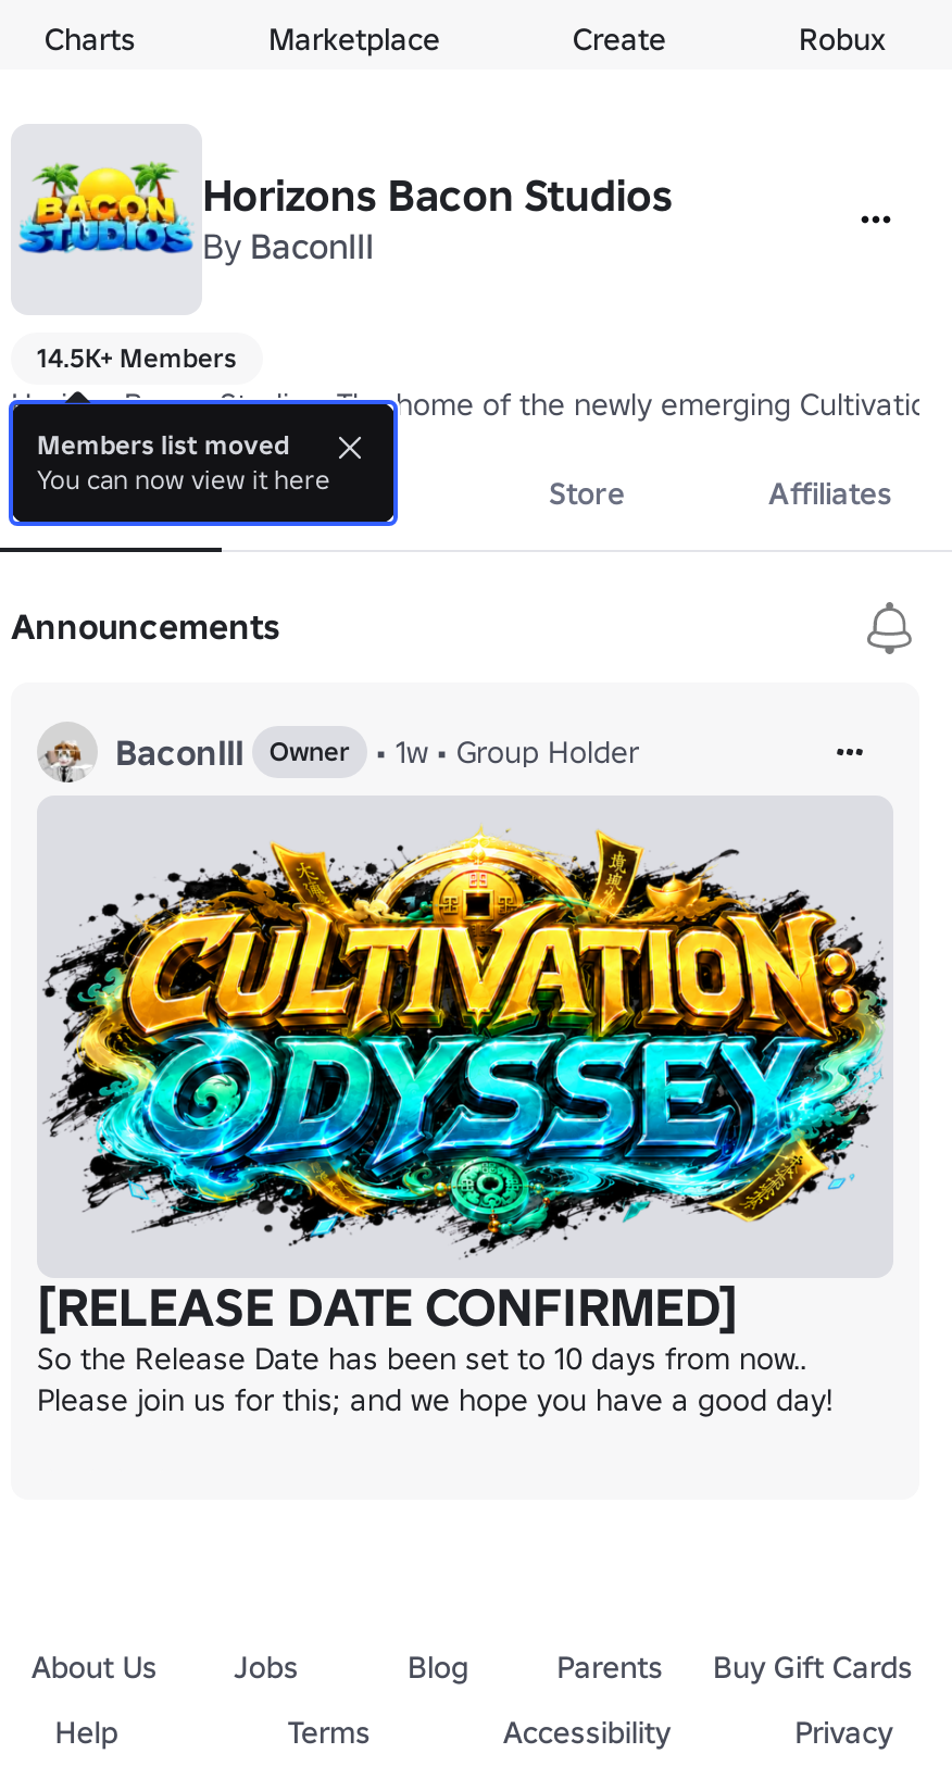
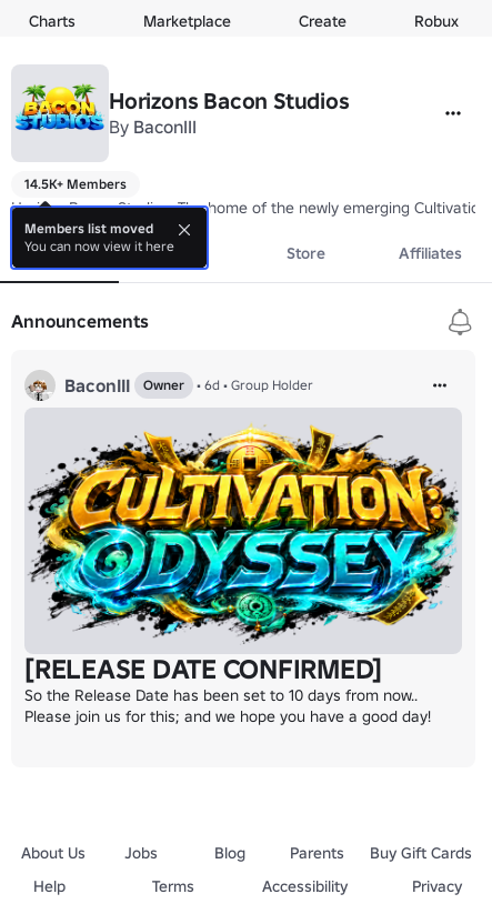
[376,732,639,772] • 1w • Group Holder -> [197,376,313,393] • 6d • Group Holder

